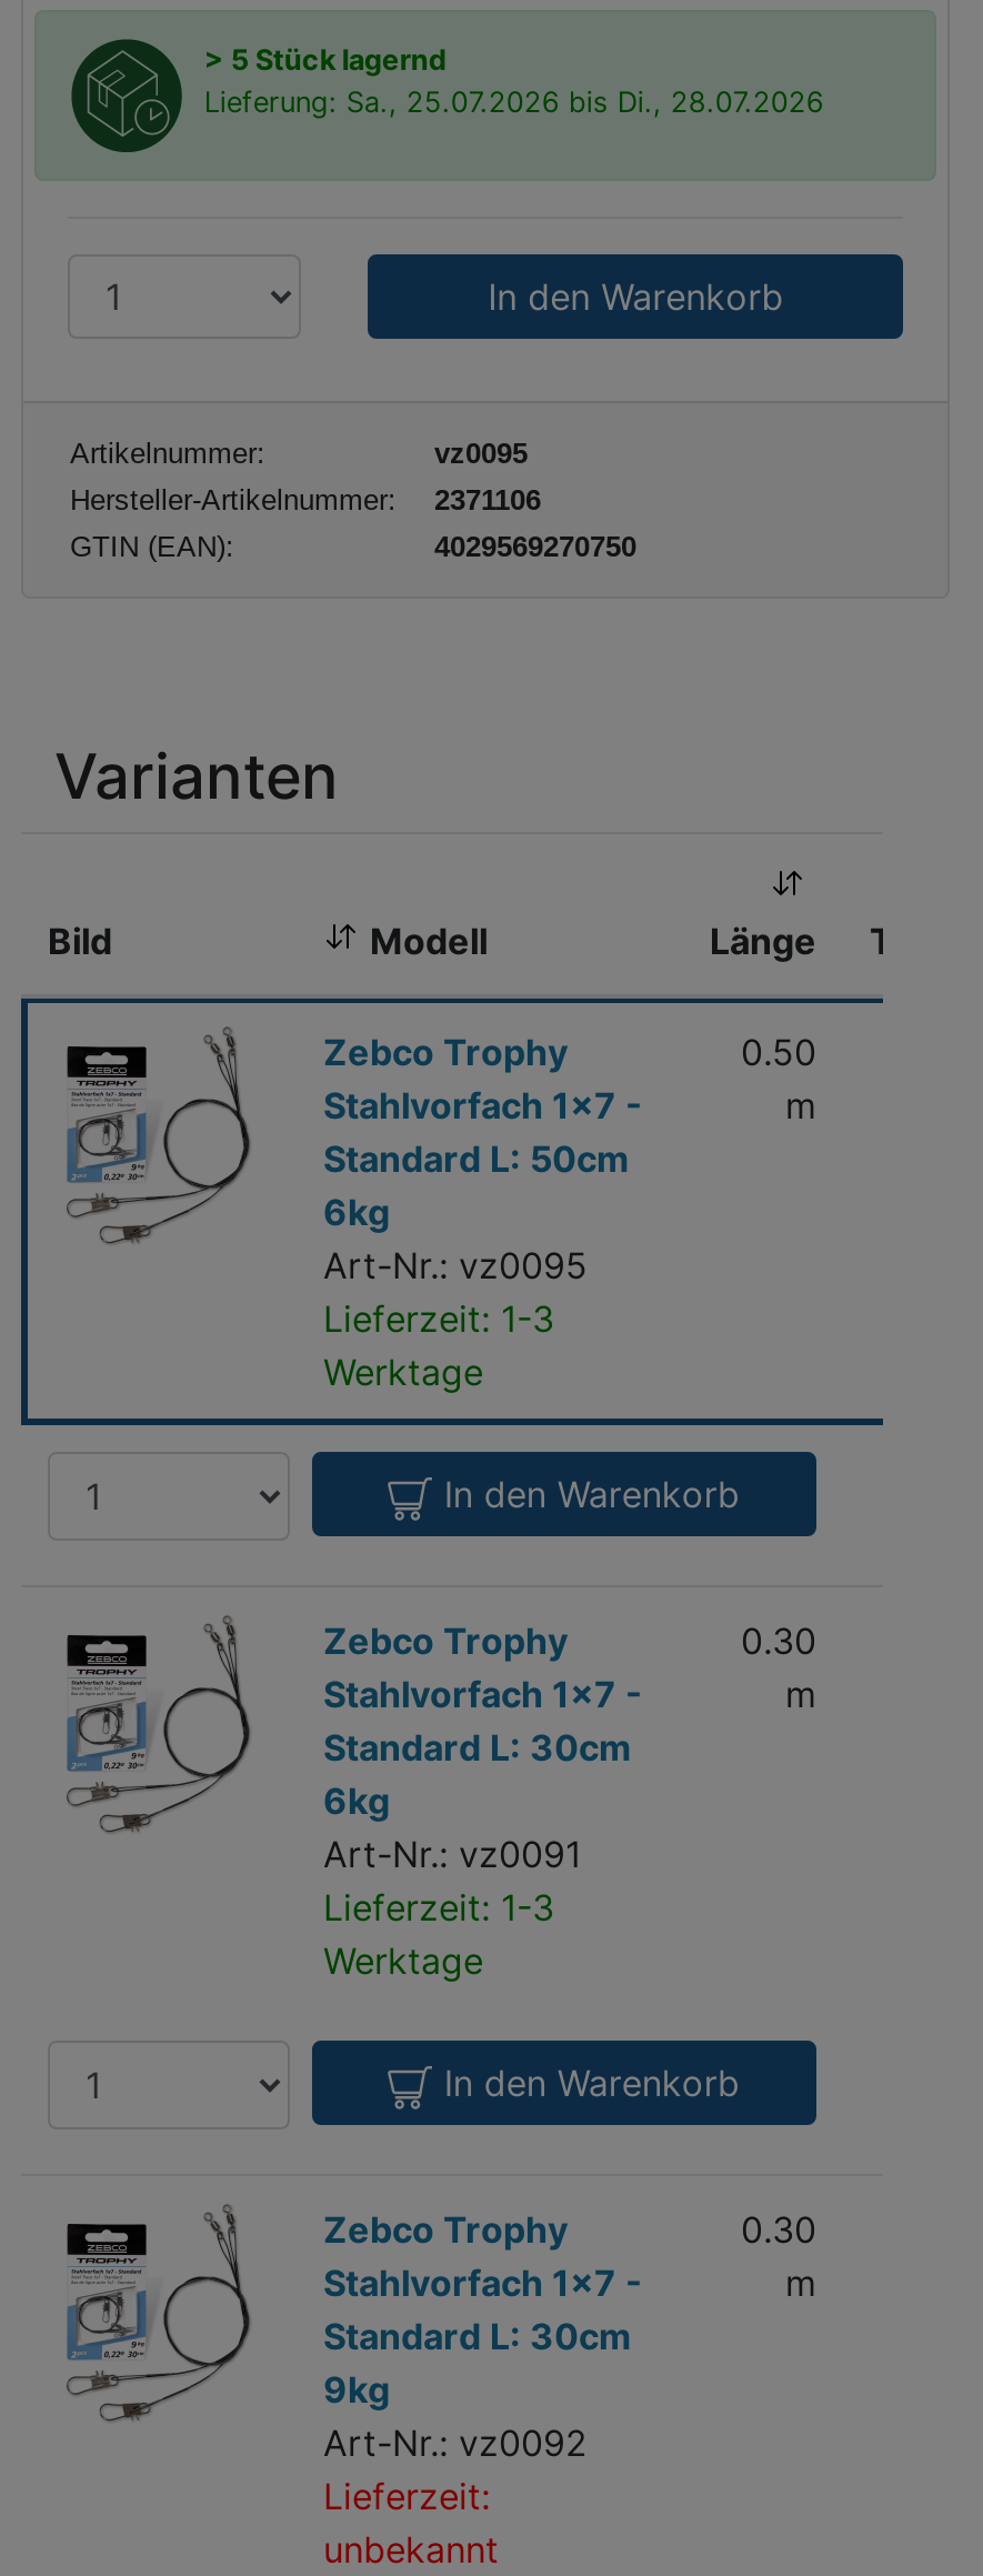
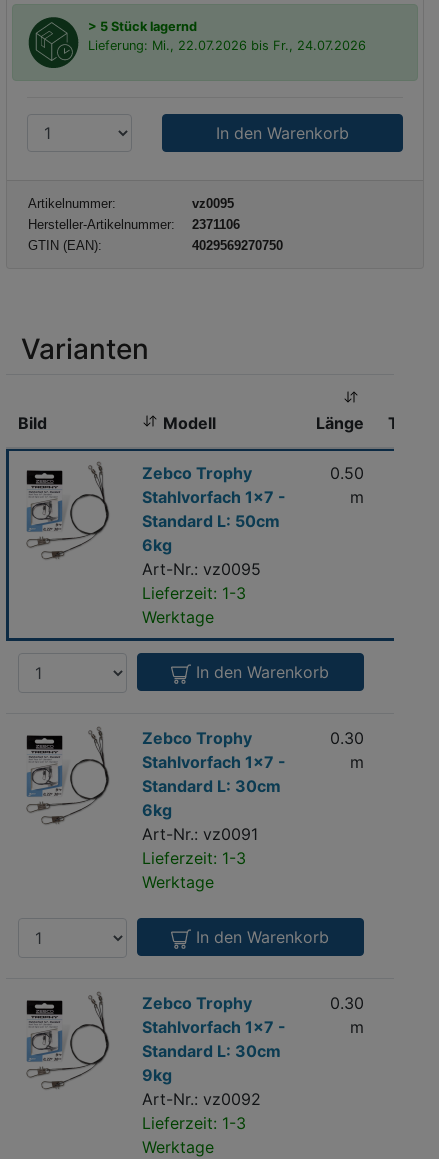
[204,86,824,120] Lieferung: Sa., 25.07.2026 bis Di., 28.07.2026 -> [88,38,366,53] Lieferung: Mi., 22.07.2026 bis Fr., 24.07.2026
[323,2474,499,2572] Lieferzeit: | unbekannt -> [142,1113,246,1157] Lieferzeit: 1-3 | Werktage

